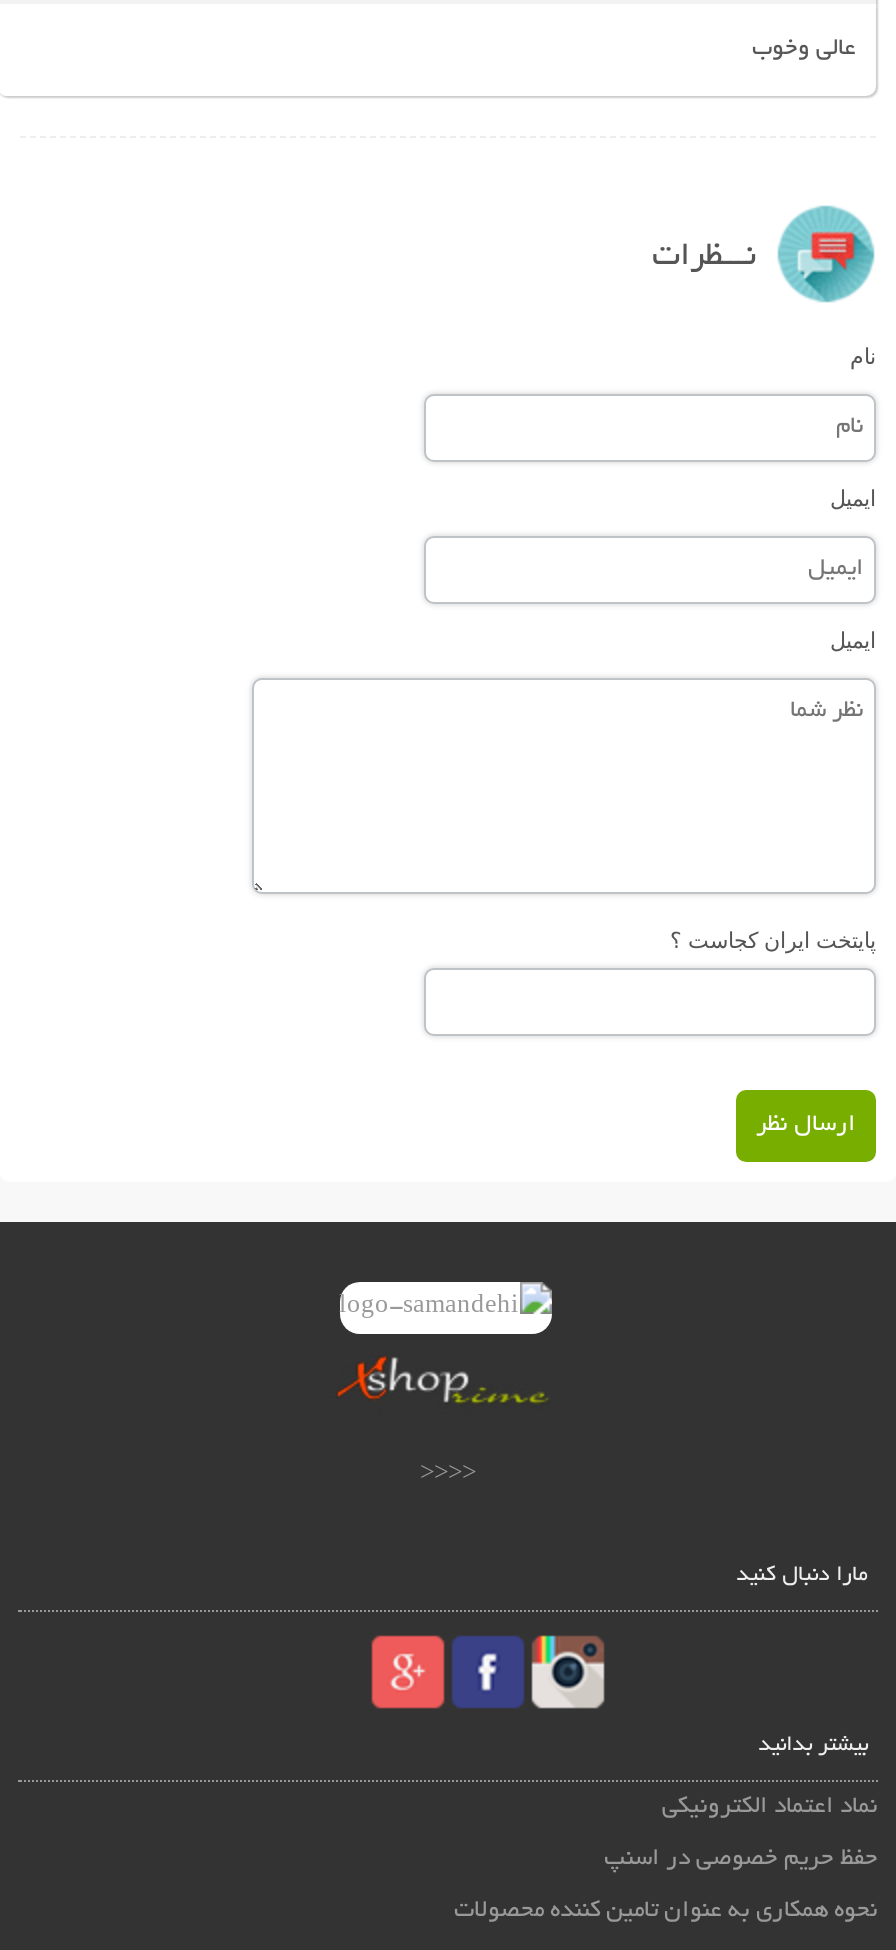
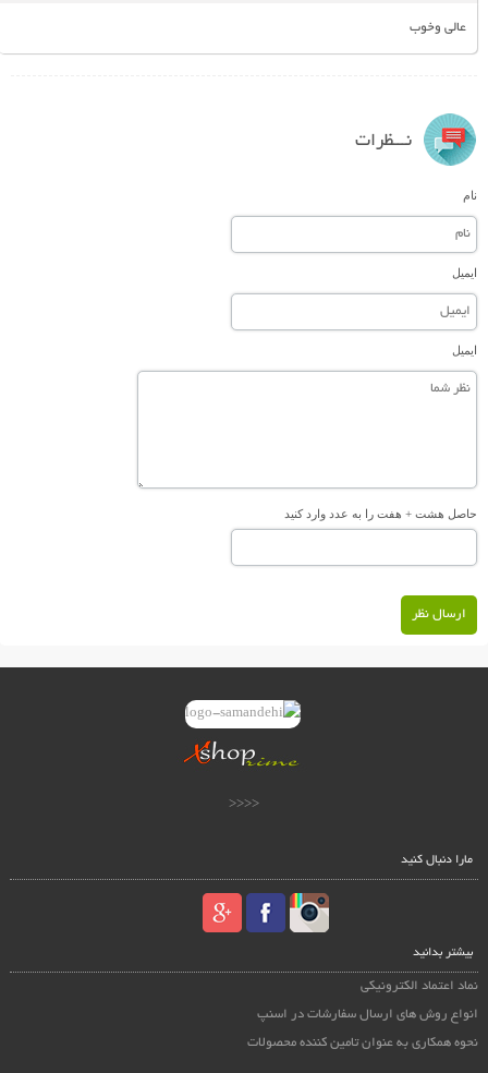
[670,927,876,951] پایتخت ایران کجاست ؟ -> [284,507,477,520] حاصل هشت + هفت را به عدد وارد کنید
[604,1845,878,1871] حفظ حریم خصوصی در اسنپ -> [257,1007,478,1021] انواع روش های ارسال سفارشات در اسنپ

